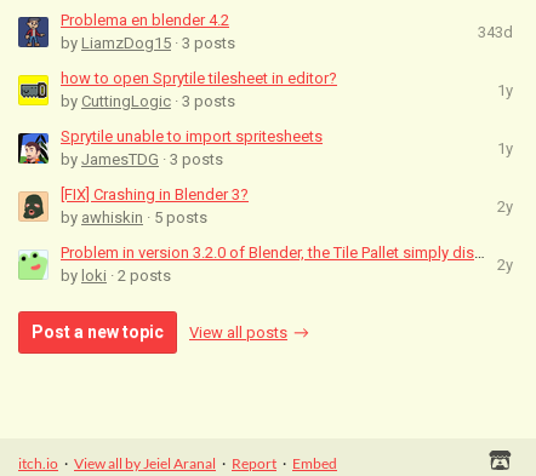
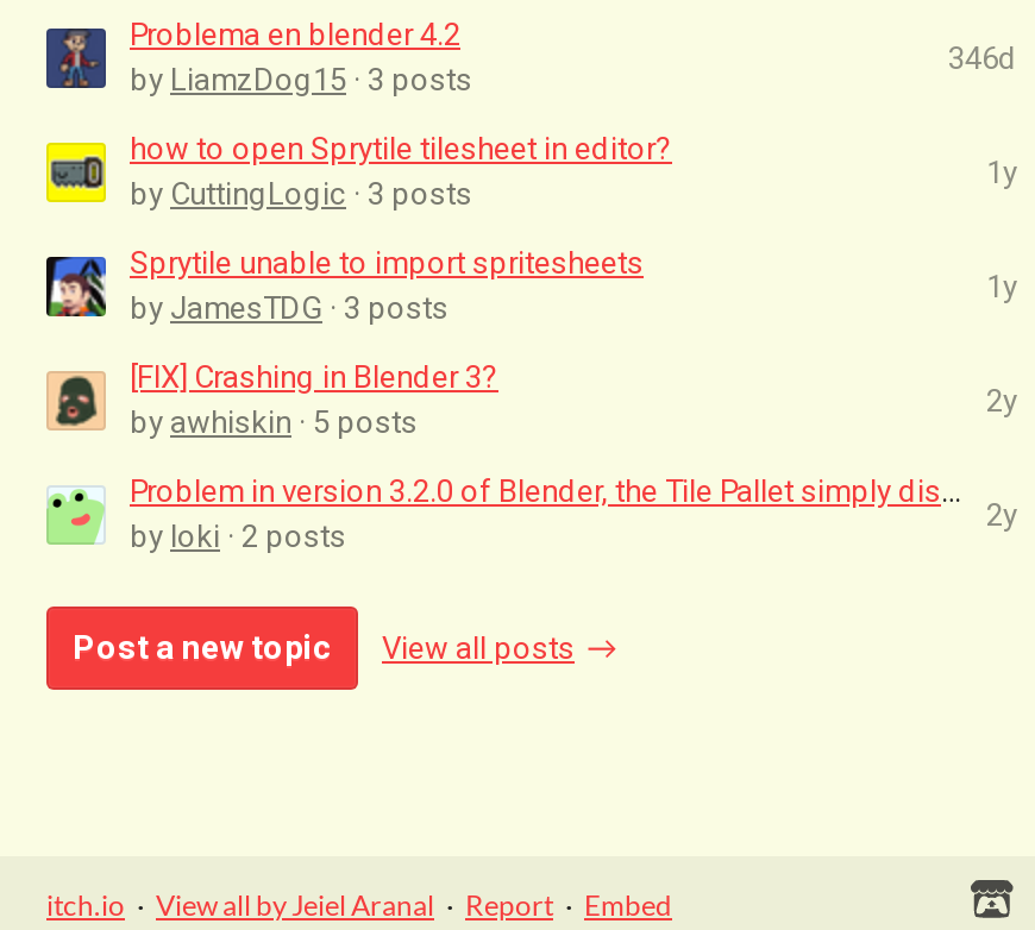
[478,22,513,41] 343d -> [948,39,1017,75] 346d

